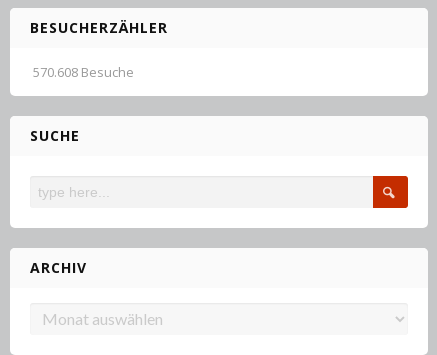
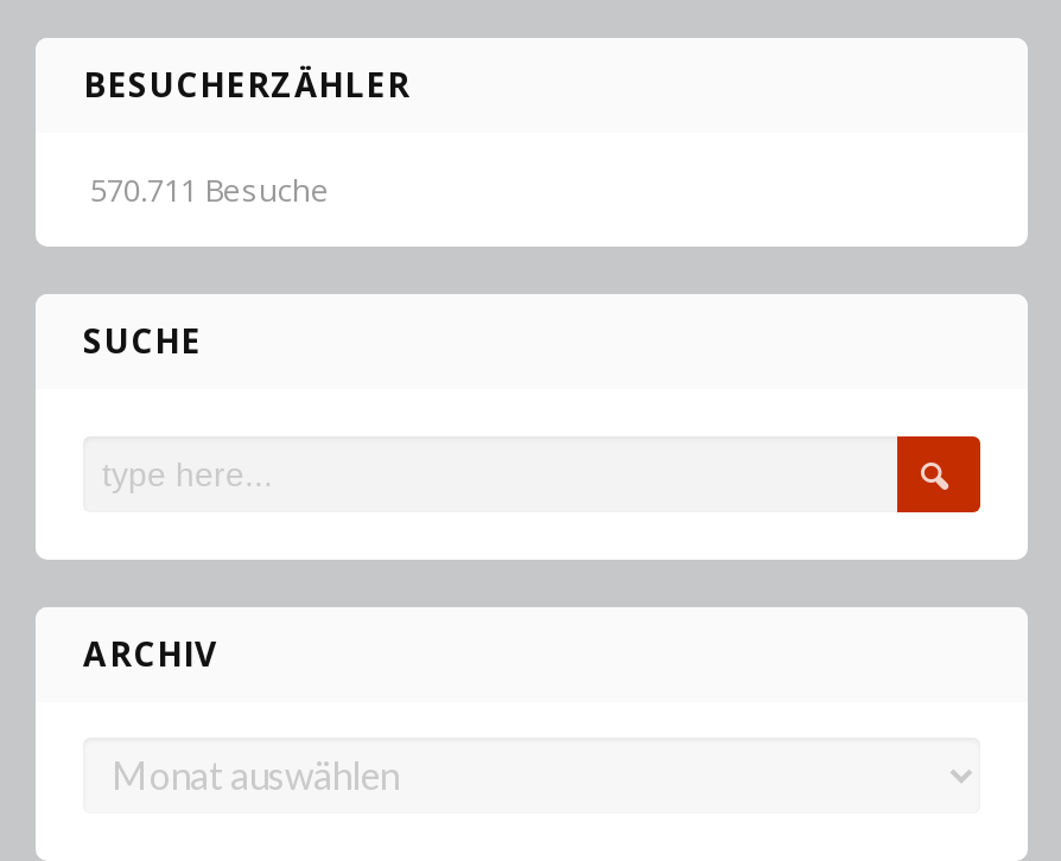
[33,63,134,81] 570.608 Besuche -> [90,169,330,211] 570.711 Besuche

